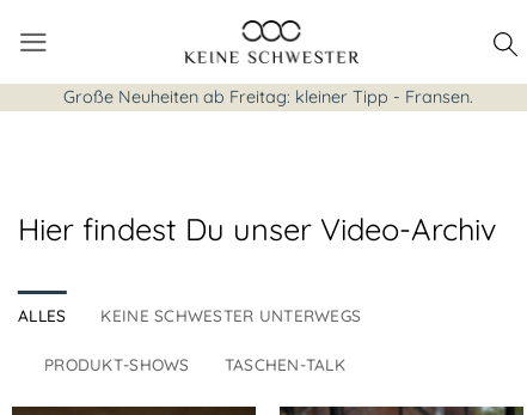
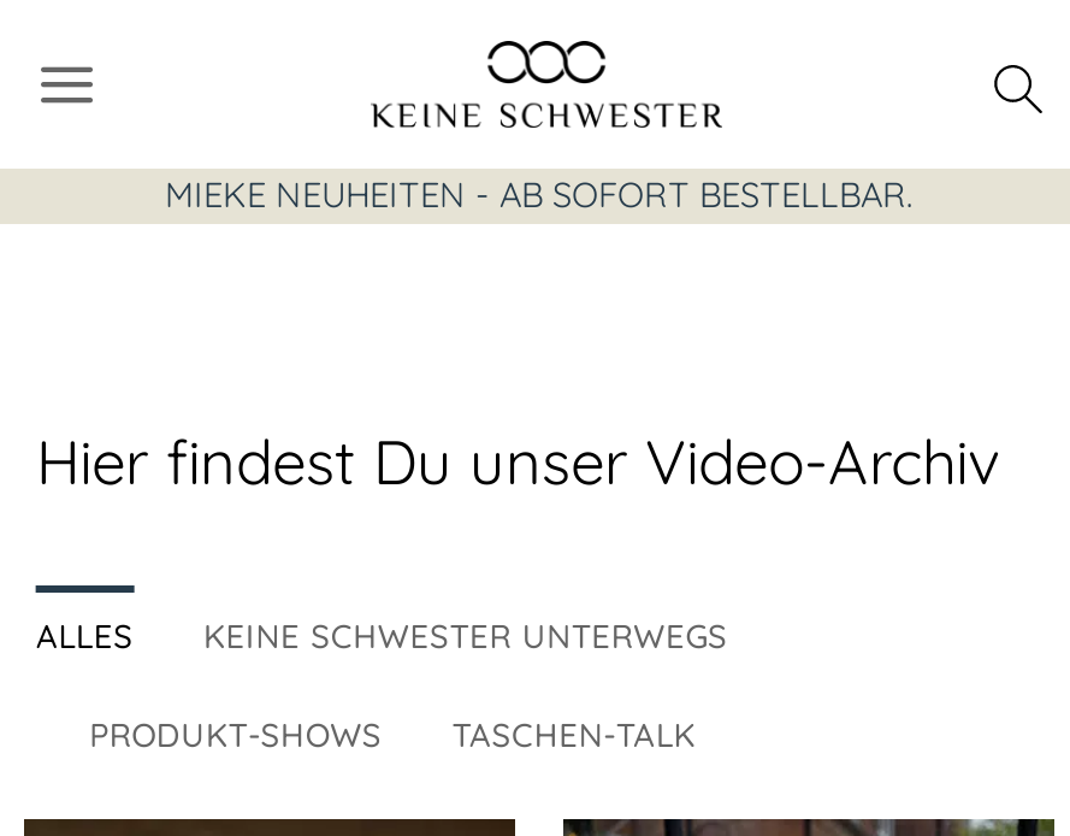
[63,86,473,108] Große Neuheiten ab Freitag: kleiner Tipp - Fransen. -> [165,173,914,217] MIEKE NEUHEITEN - AB SOFORT BESTELLBAR.

